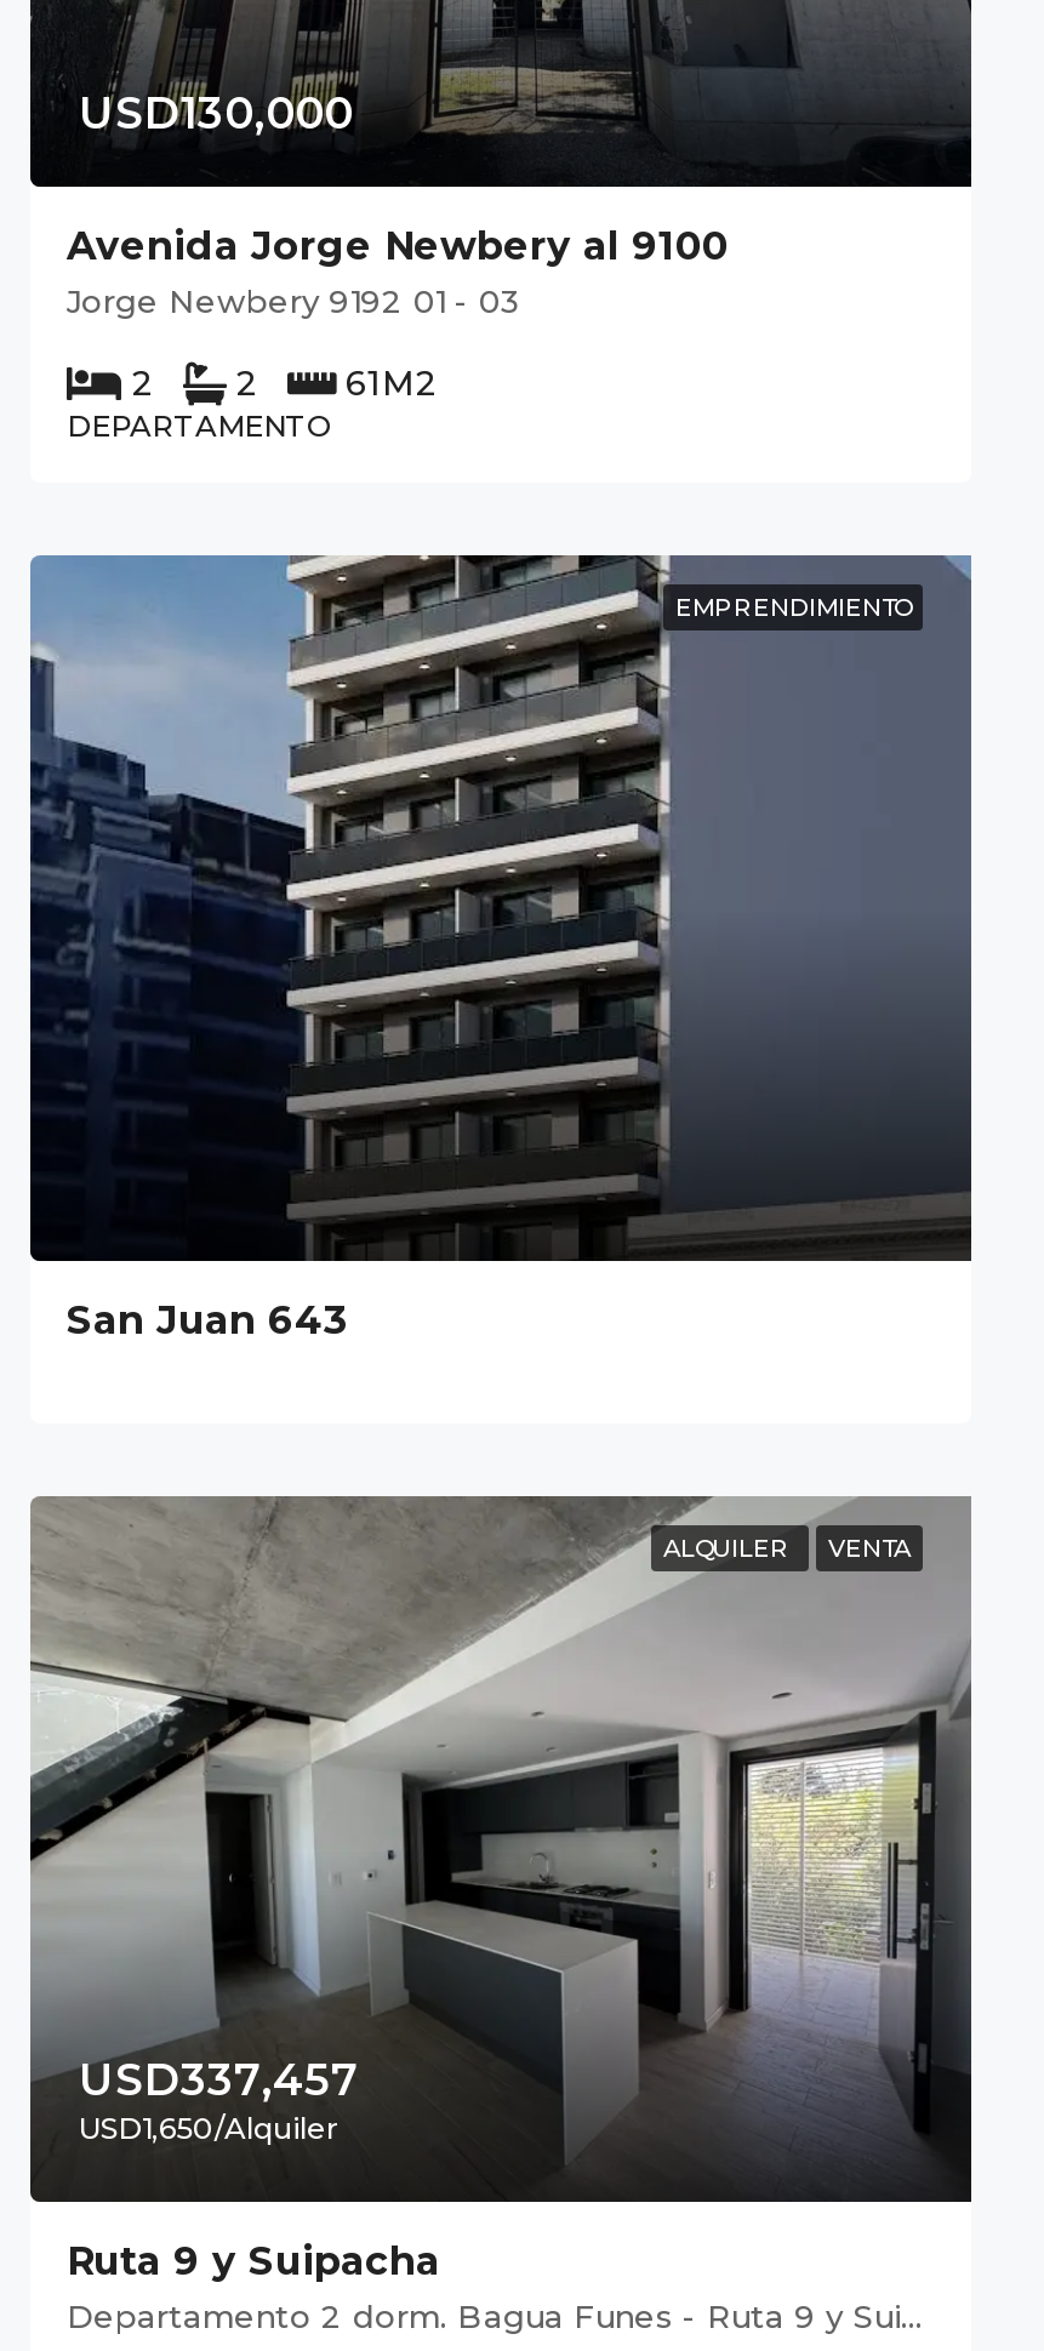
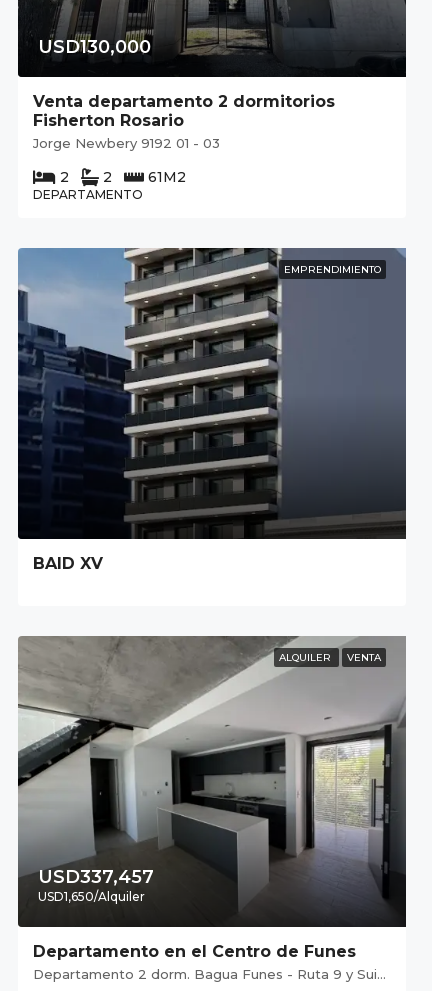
[67,223,729,269] Avenida Jorge Newbery al 9100 -> [33,92,335,130] Venta departamento 2 dormitorios | Fisherton Rosario
[67,1298,348,1344] San Juan 643 -> [33,554,103,573] BAID XV
[67,2239,440,2285] Ruta 9 y Suipacha -> [33,942,356,961] Departamento en el Centro de Funes

